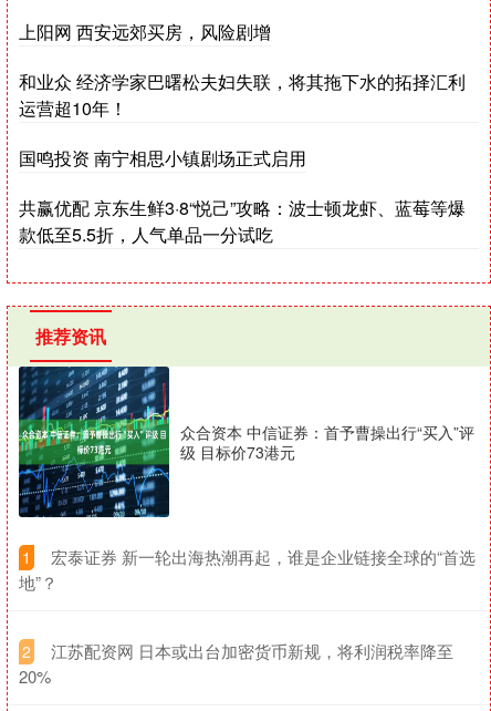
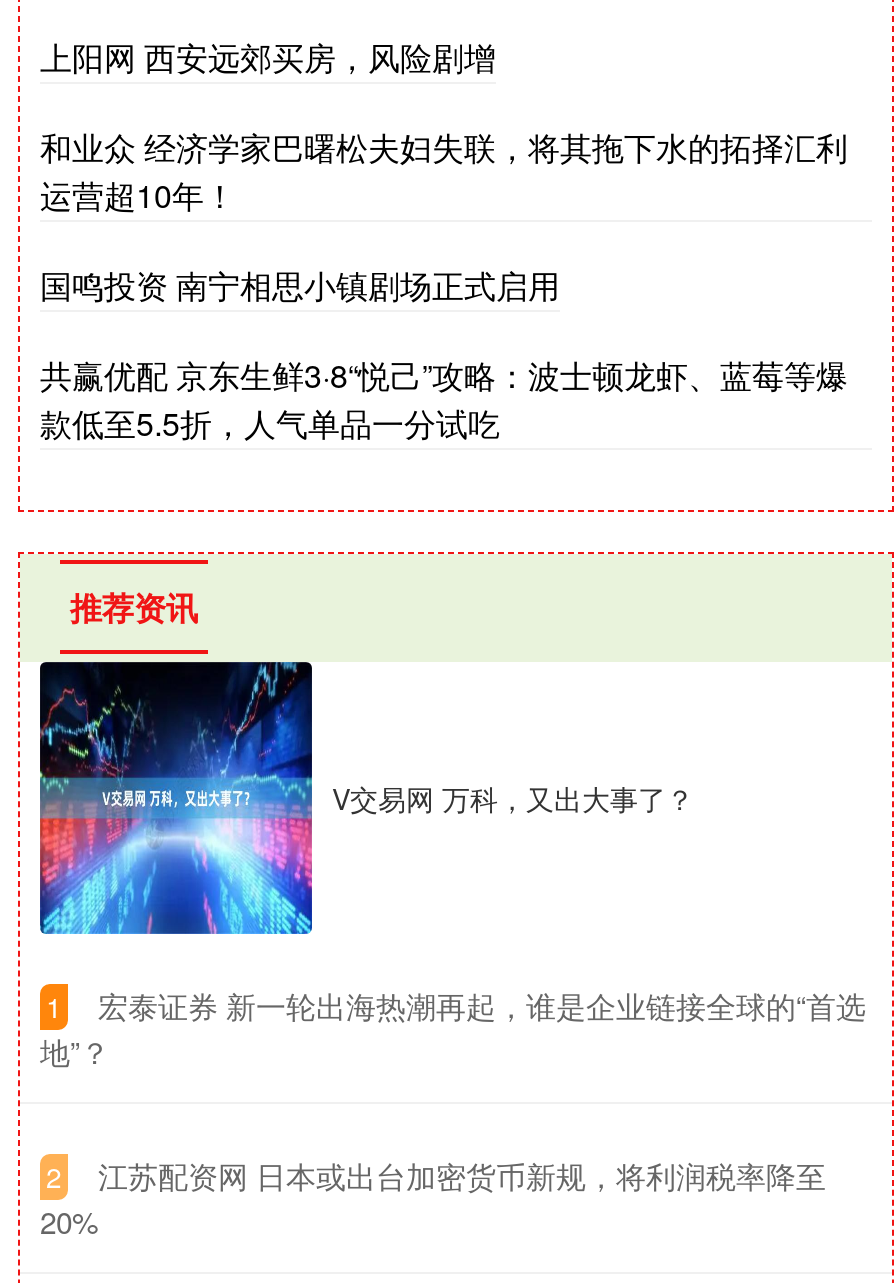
[18,365,474,518] [image] | 众合资本 中信证券：首予曹操出行“买入”评 | 级 目标价73港元 -> [38,660,694,936] [image] | V交易网 万科，又出大事了？

